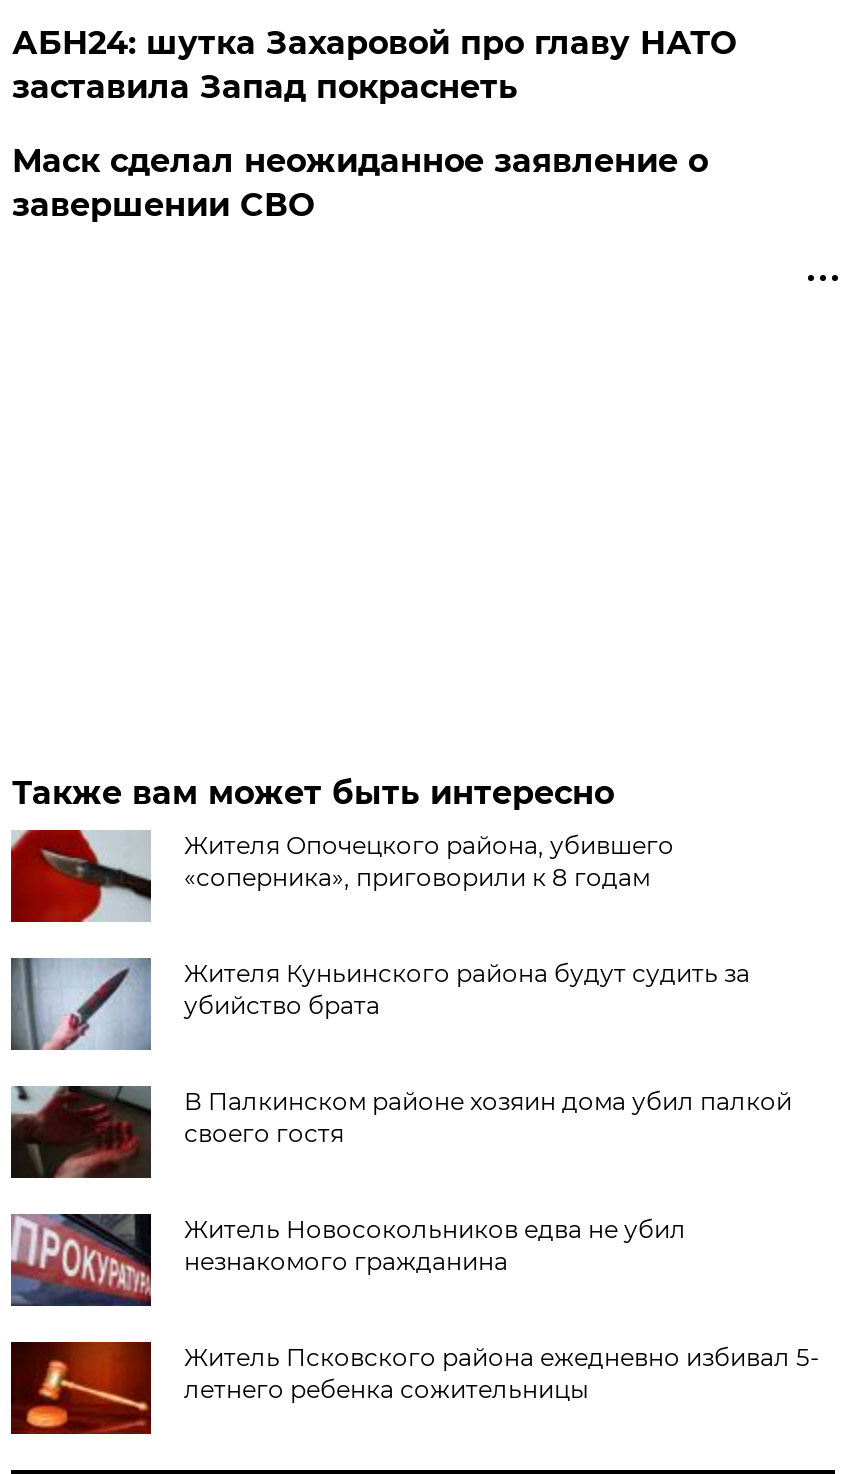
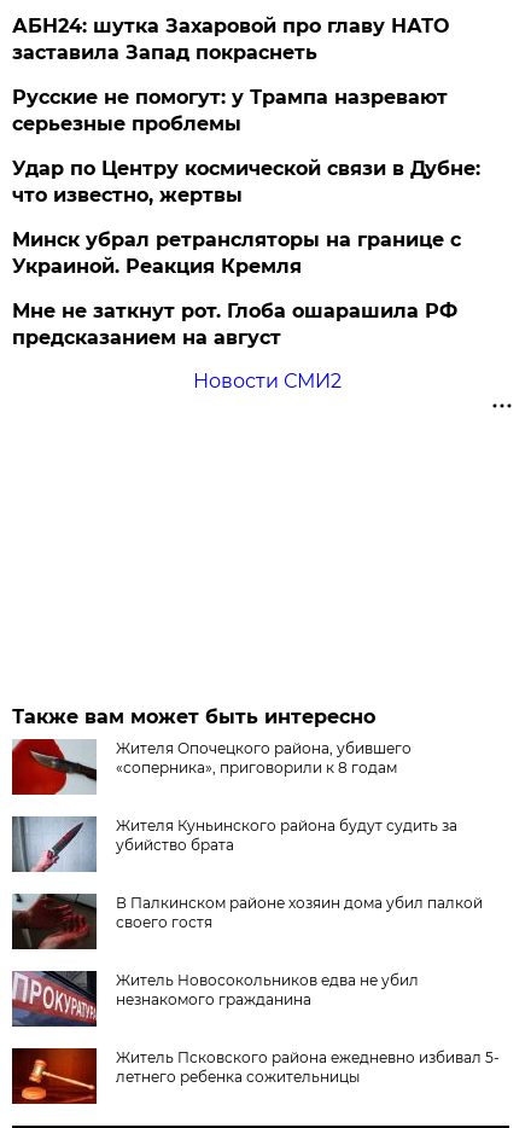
[12,142,708,224] Маск сделал неожиданное заявление о | завершении СВО -> [13,86,481,392] Русские не помогут: у Трампа назревают | серьезные проблемы | Удар по Центру космической связи в Дубне: | что известно, жертвы | Минск убрал ретрансляторы на границе с | Украиной. Реакция Кремля | Мне не заткнут рот. Глоба ошарашила РФ | предсказанием на август | Новости СМИ2

